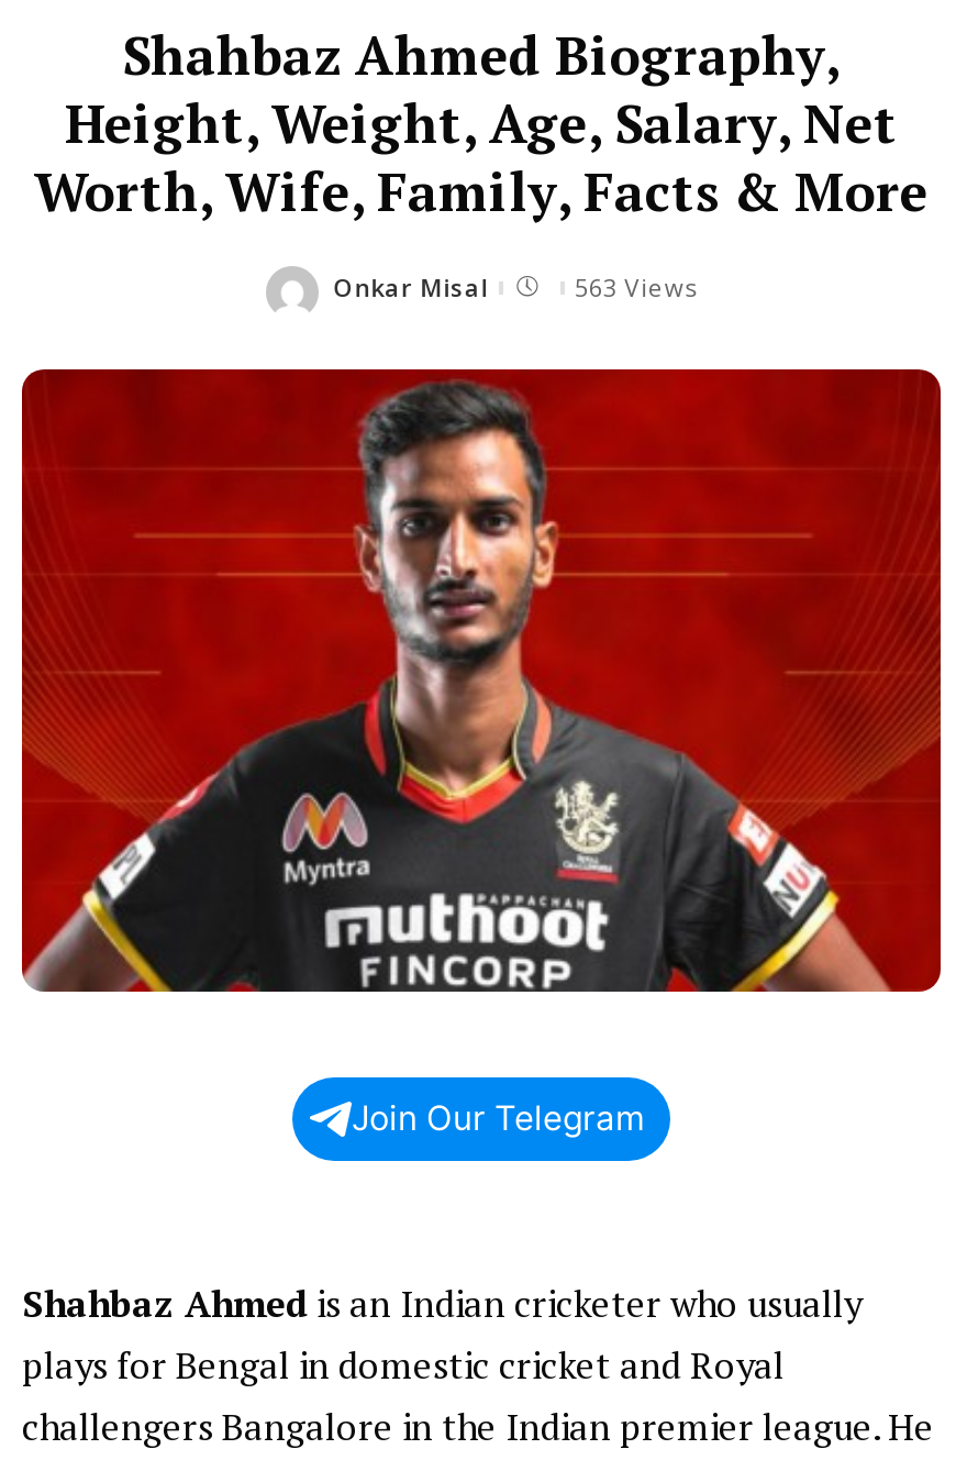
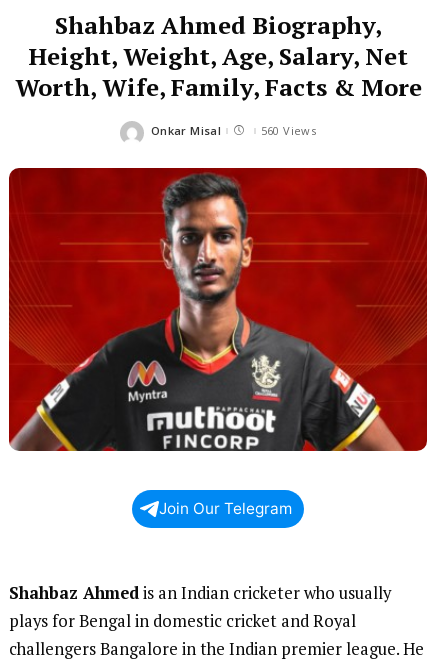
[575,271,697,304] 563 Views -> [261,123,316,138] 560 Views

